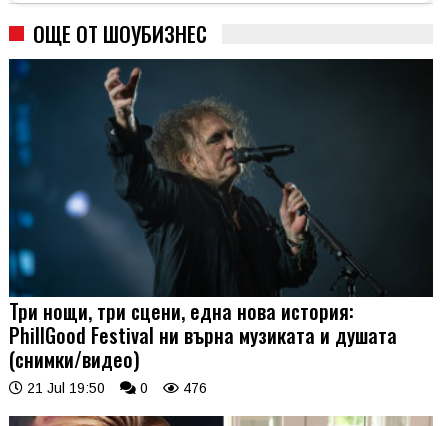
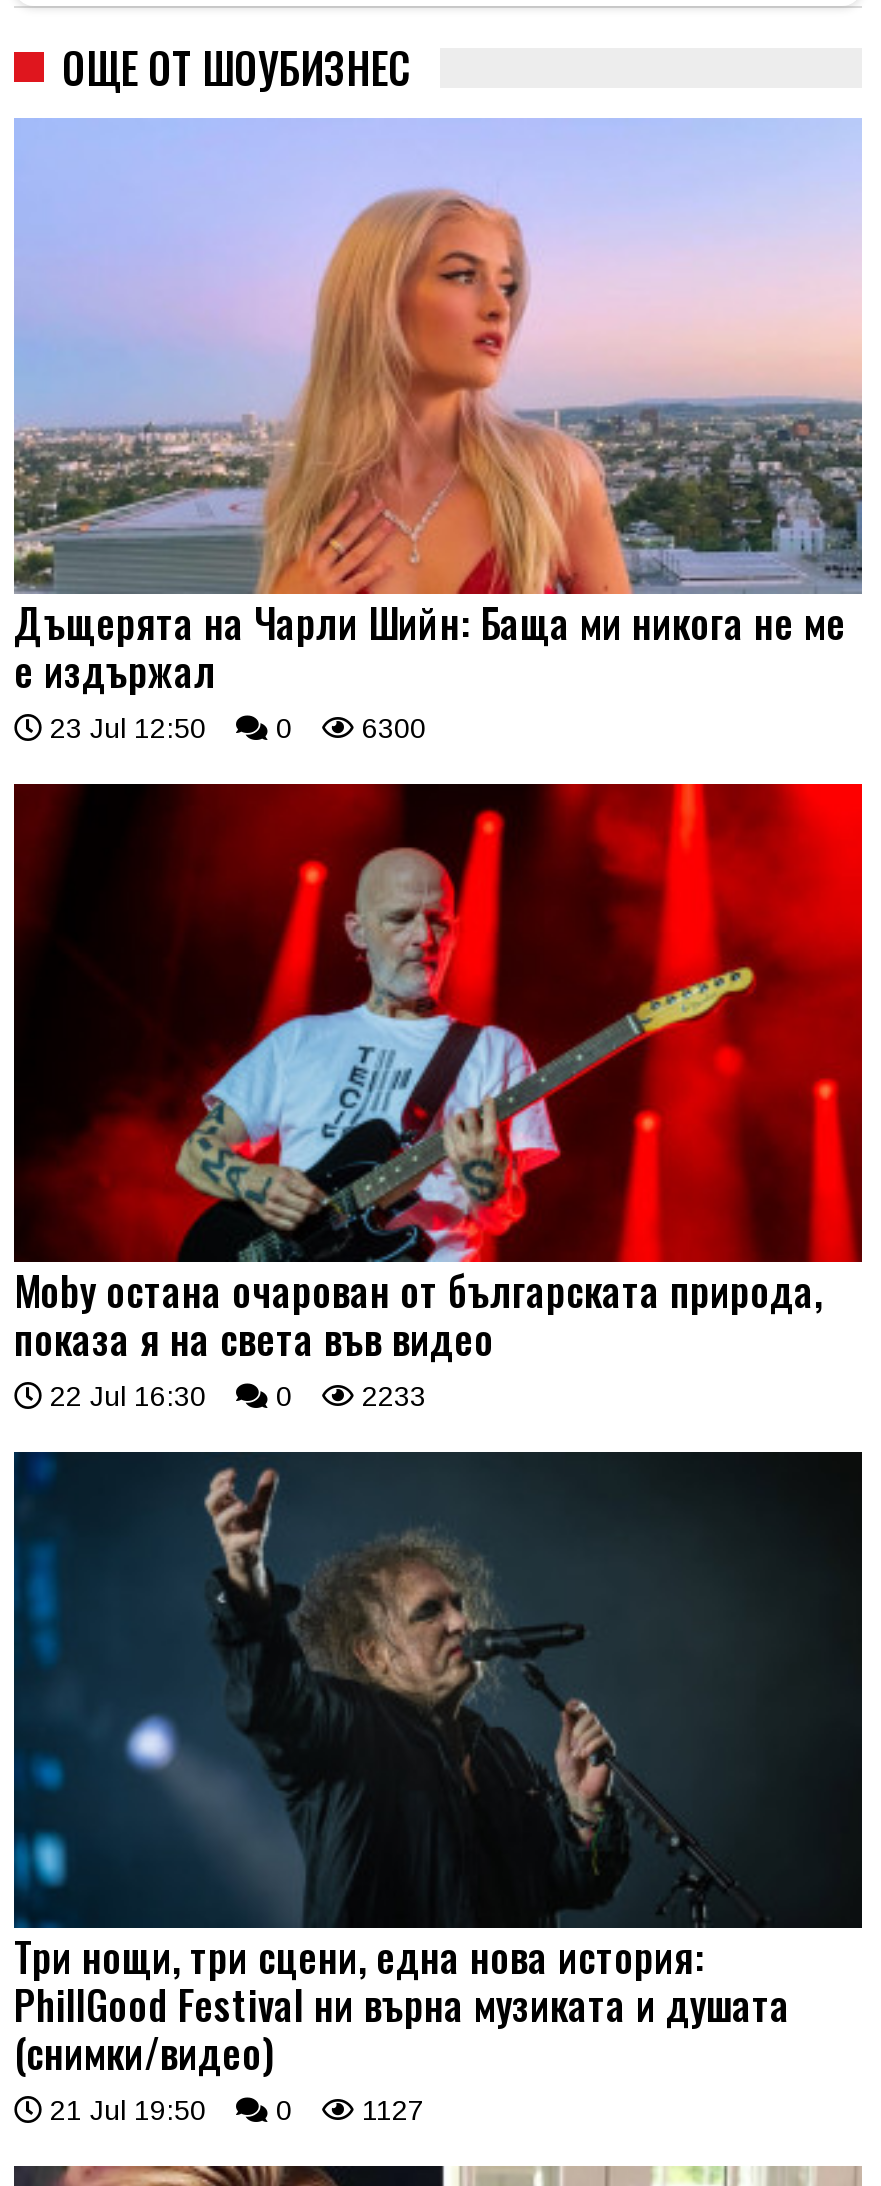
none -> [12,118,864,744] [image] | Дъщерята на Чарли Шийн: Баща ми никога не ме | е издържал | 23 Jul 12:50 | 0 | 6300
none -> [12,782,864,1411] [image] | Moby остана очарован от българската природа, | показа я на света във видео | 22 Jul 16:30 | 0 | 2233
[23,380,207,396] 21 Jul 19:50 0 476 -> [42,2094,424,2126] 21 Jul 19:50 0 1127

